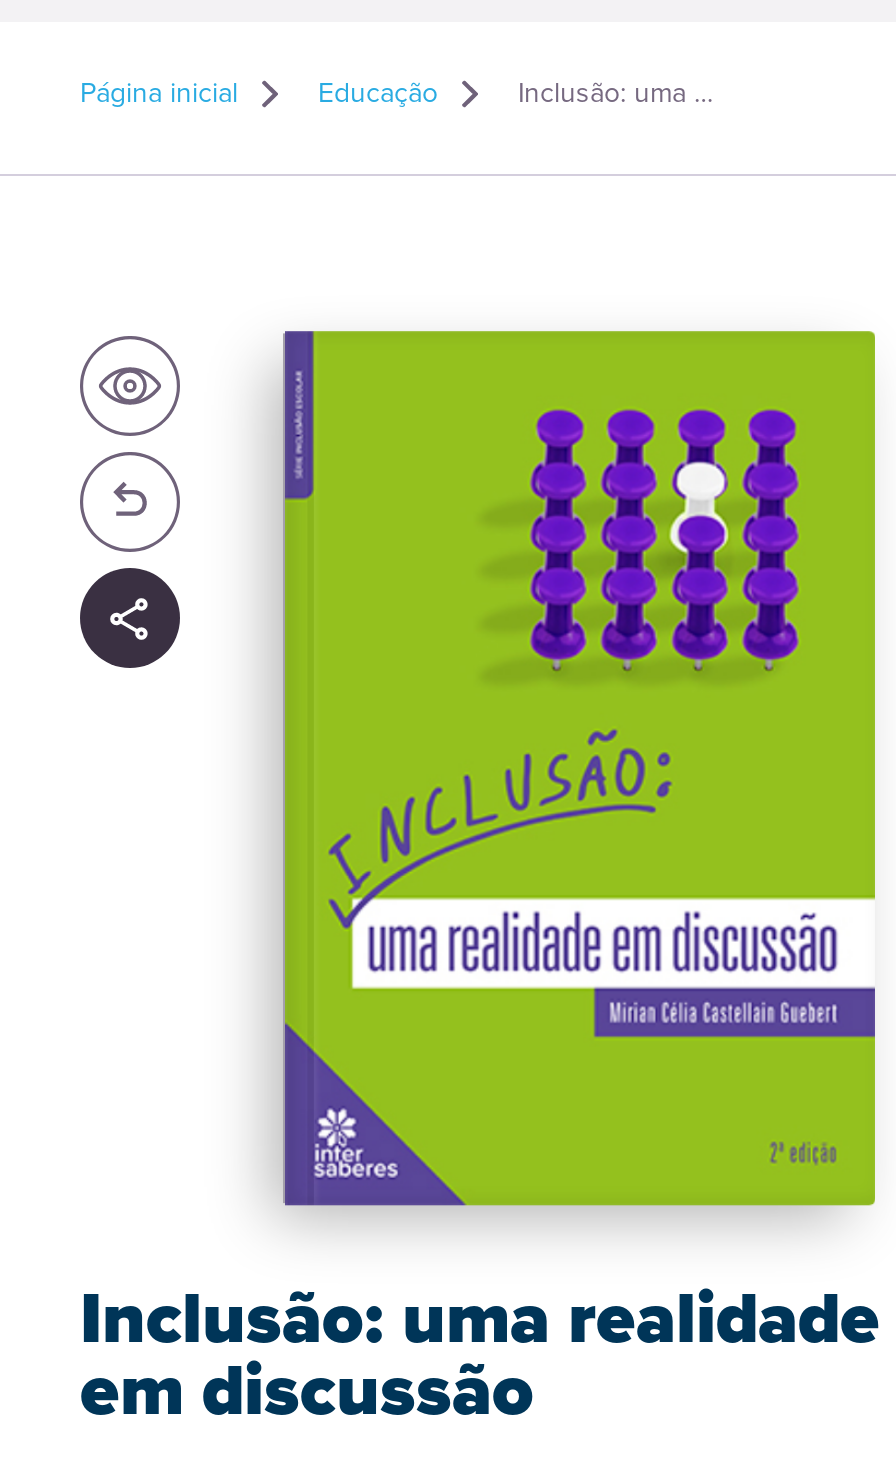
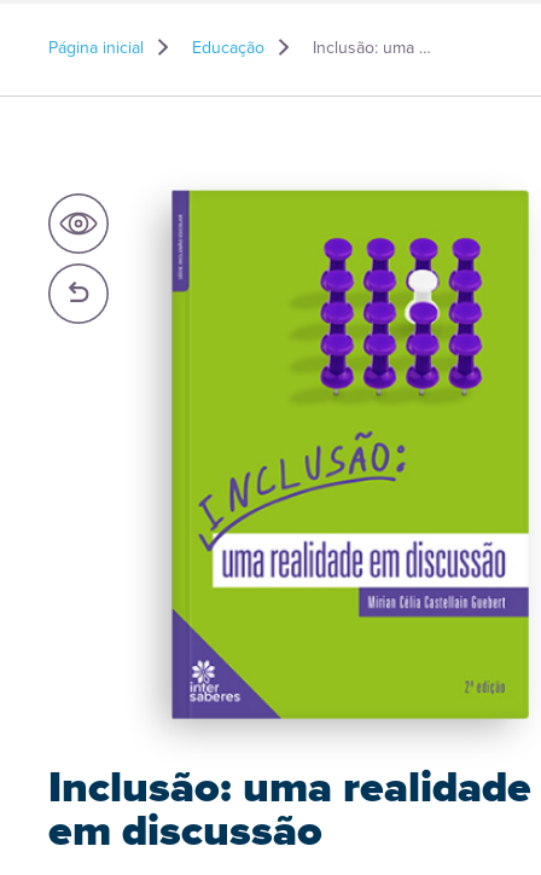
[78,566,182,670] [image] -> none

